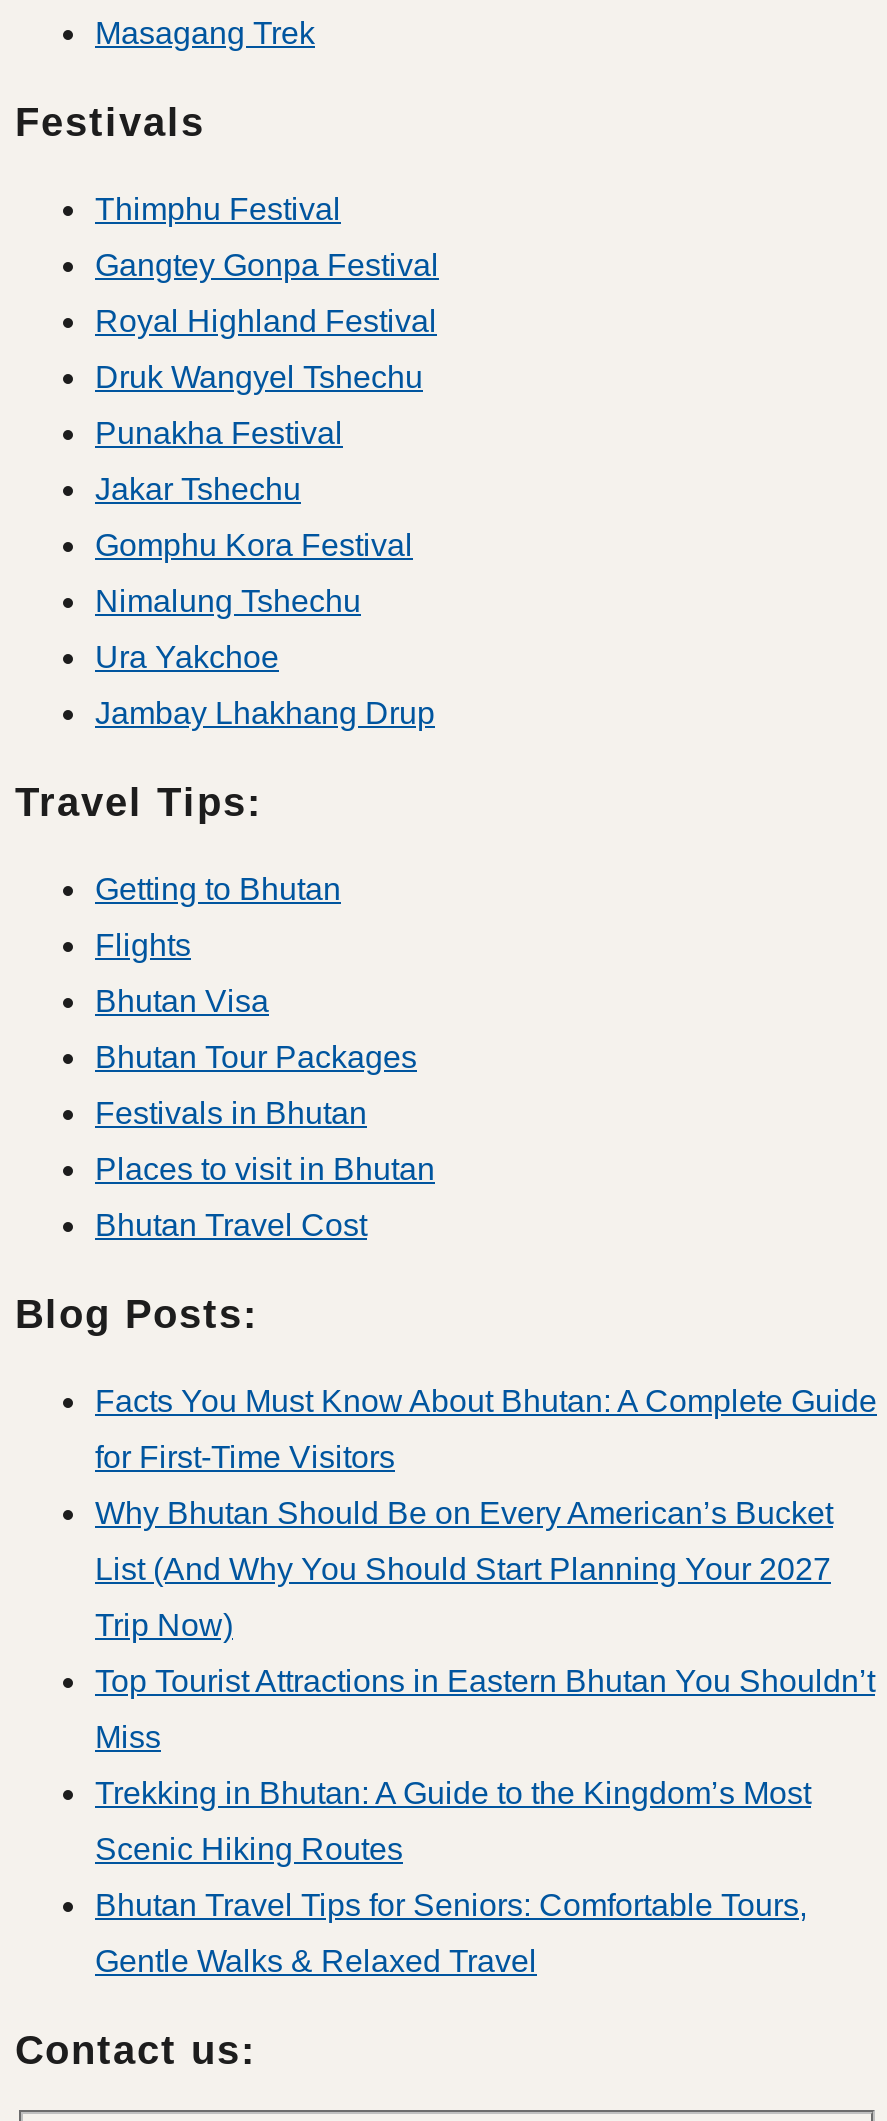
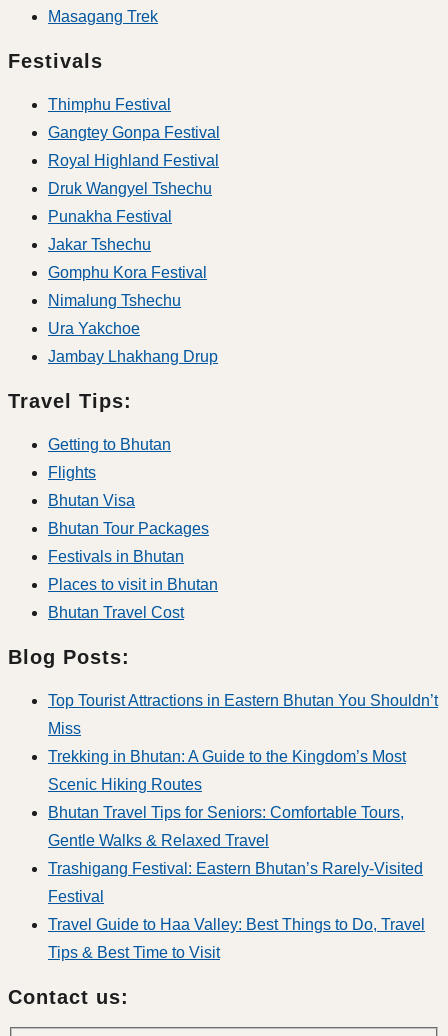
[95,1385,877,1643] Facts You Must Know About Bhutan: A Complete Guide | for First-Time Visitors | Why Bhutan Should Be on Every American’s Bucket | List (And Why You Should Start Planning Your 2027 | Trip Now) -> none
moved [95,1665,875,1979] -> [48,692,438,849]: Top Tourist Attractions in Eastern Bhutan You Shouldn’t | Miss | Trekking in Bhutan: A Guide to the Kingdom’s Most | Scenic Hiking Routes | Bhutan Travel Tips for Seniors: Comfortable Tours, | Gentle Walks & Relaxed Travel
none -> [48,860,425,961] Trashigang Festival: Eastern Bhutan’s Rarely-Visited | Festival | Travel Guide to Haa Valley: Best Things to Do, Travel | Tips & Best Time to Visit

